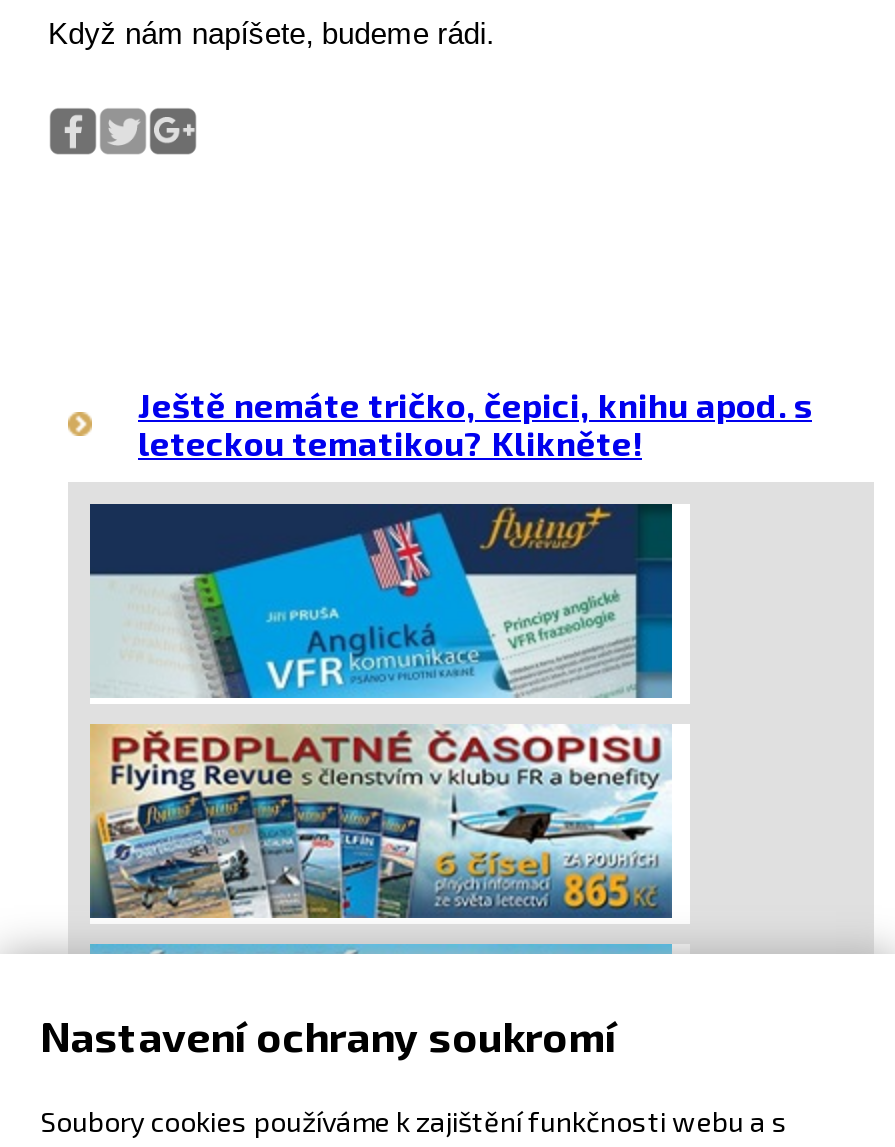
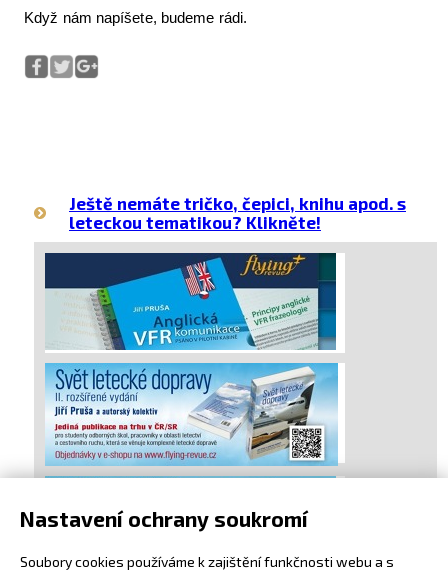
[88,722,676,952] [image] -> [44,362,339,476] [image]

